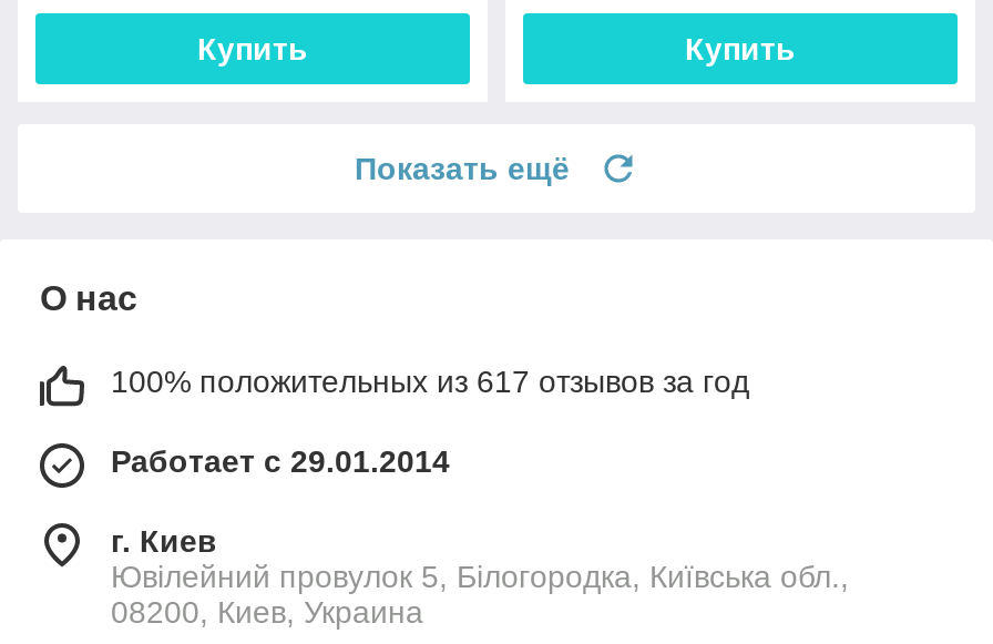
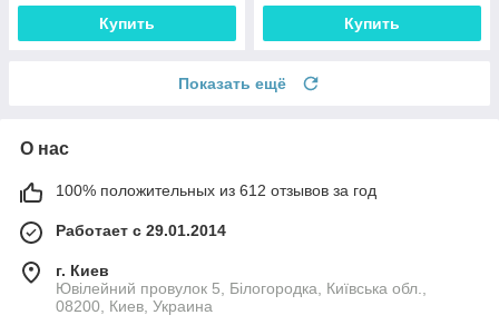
[111,364,749,399] 100% положительных из 617 отзывов за год -> [56,181,376,199] 100% положительных из 612 отзывов за год

